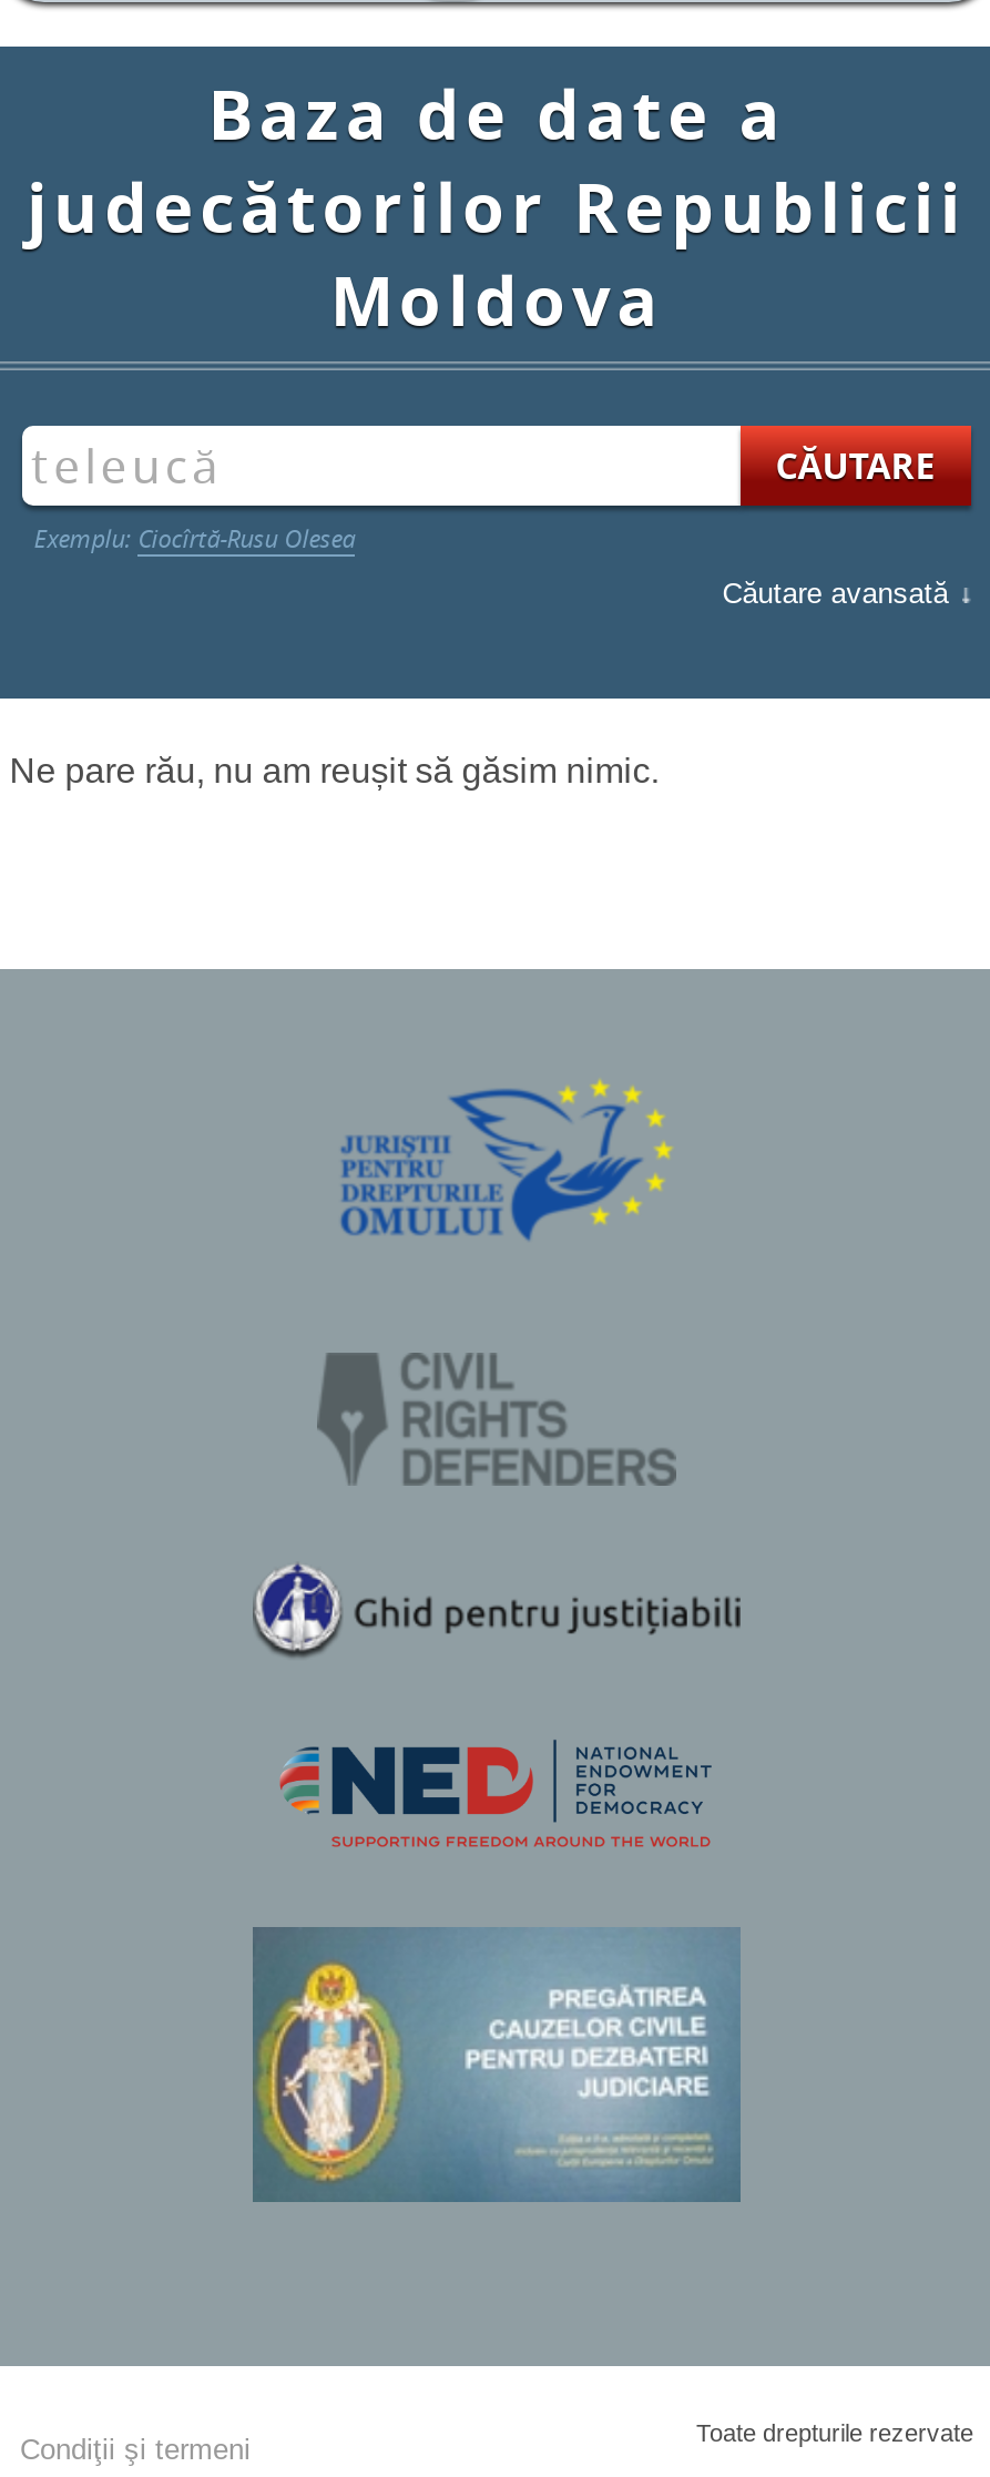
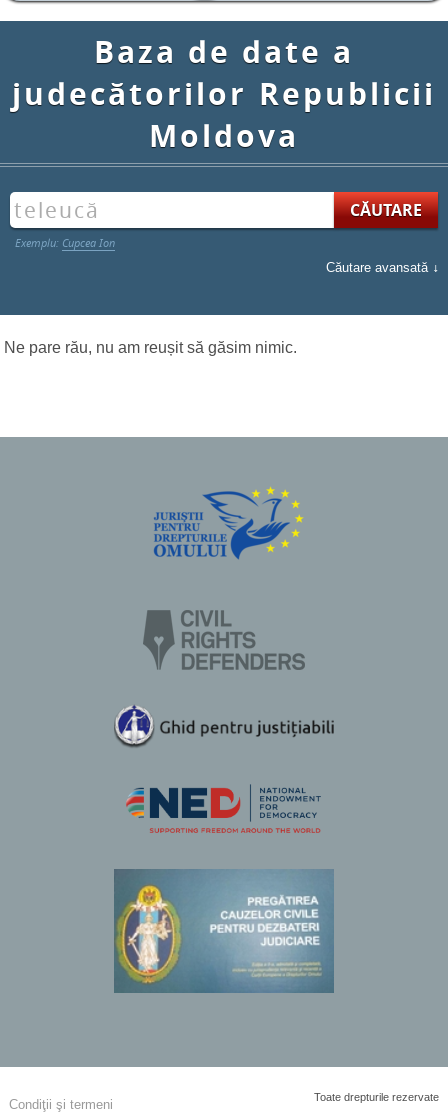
[34,521,355,554] Exemplu: Ciocîrtă-Rusu Olesea -> [15,235,115,250] Exemplu: Cupcea Ion

